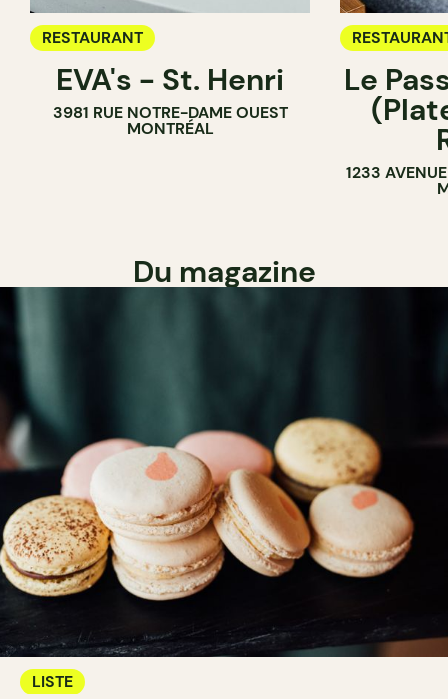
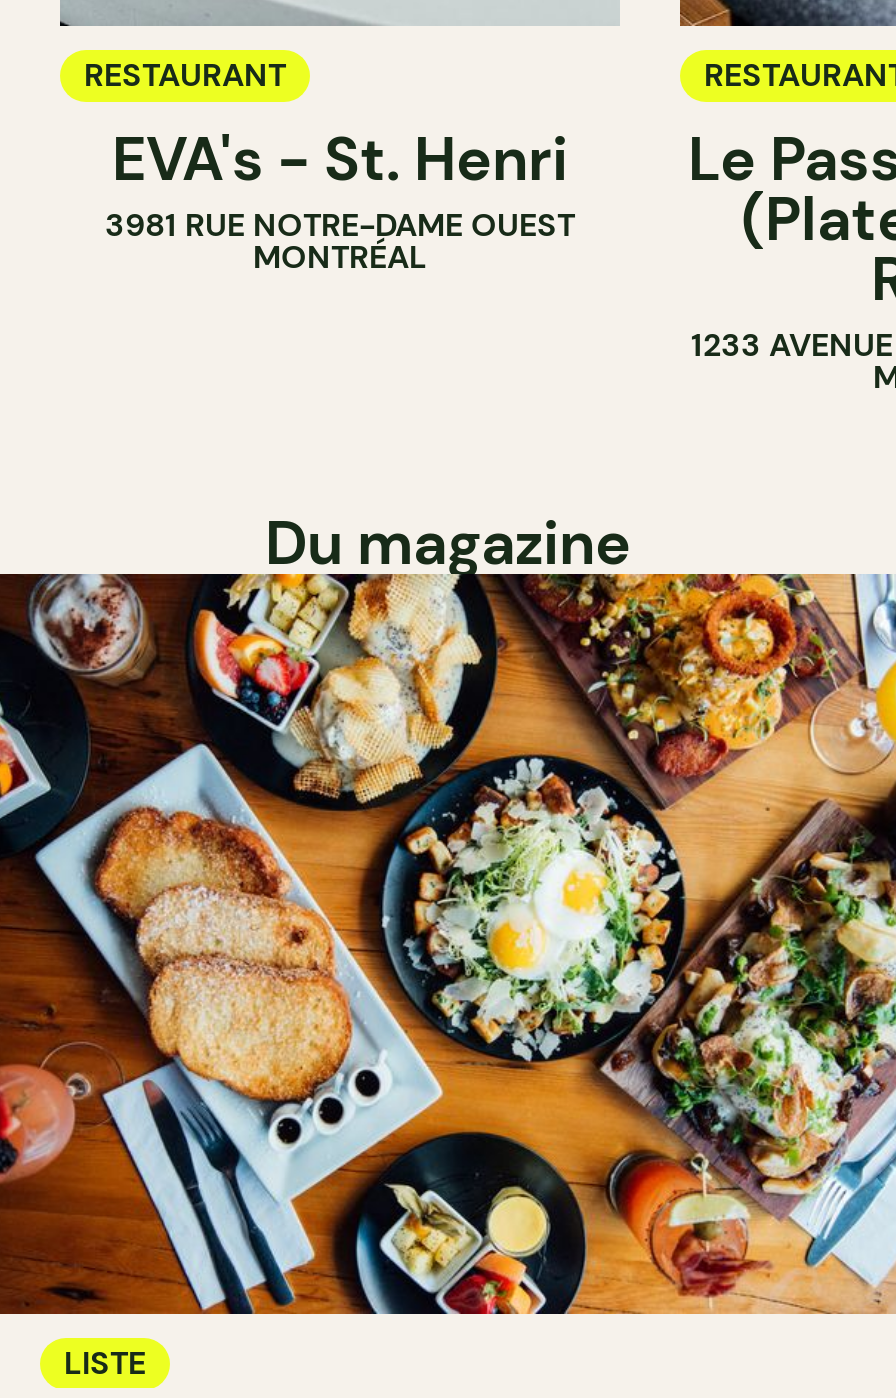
[3,286,445,658] [image] -> [6,572,890,1316] [image]

